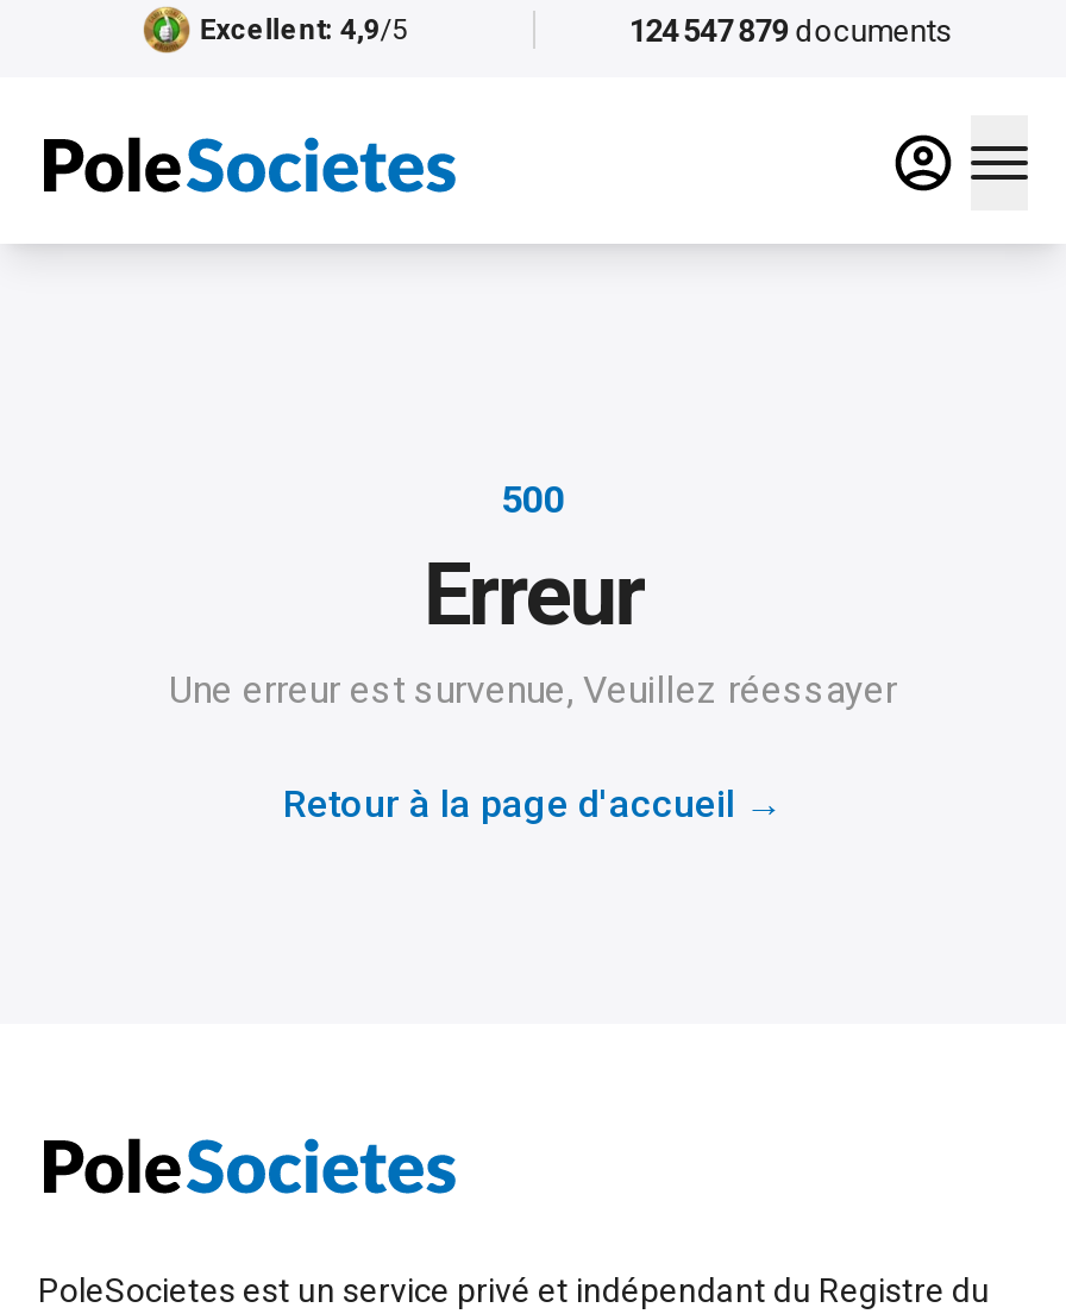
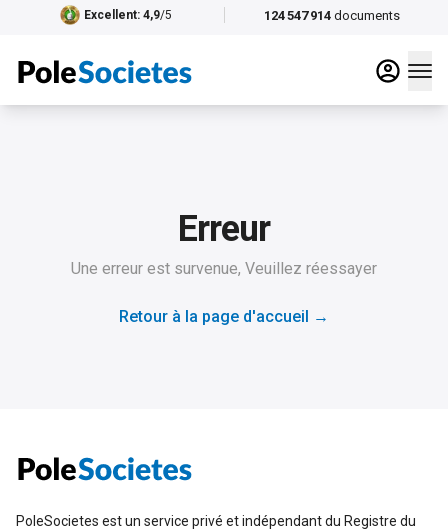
[629,12,952,48] 124 547 879 documents -> [264,7,400,22] 124 547 914 documents
[501,477,565,522] 500 -> none

